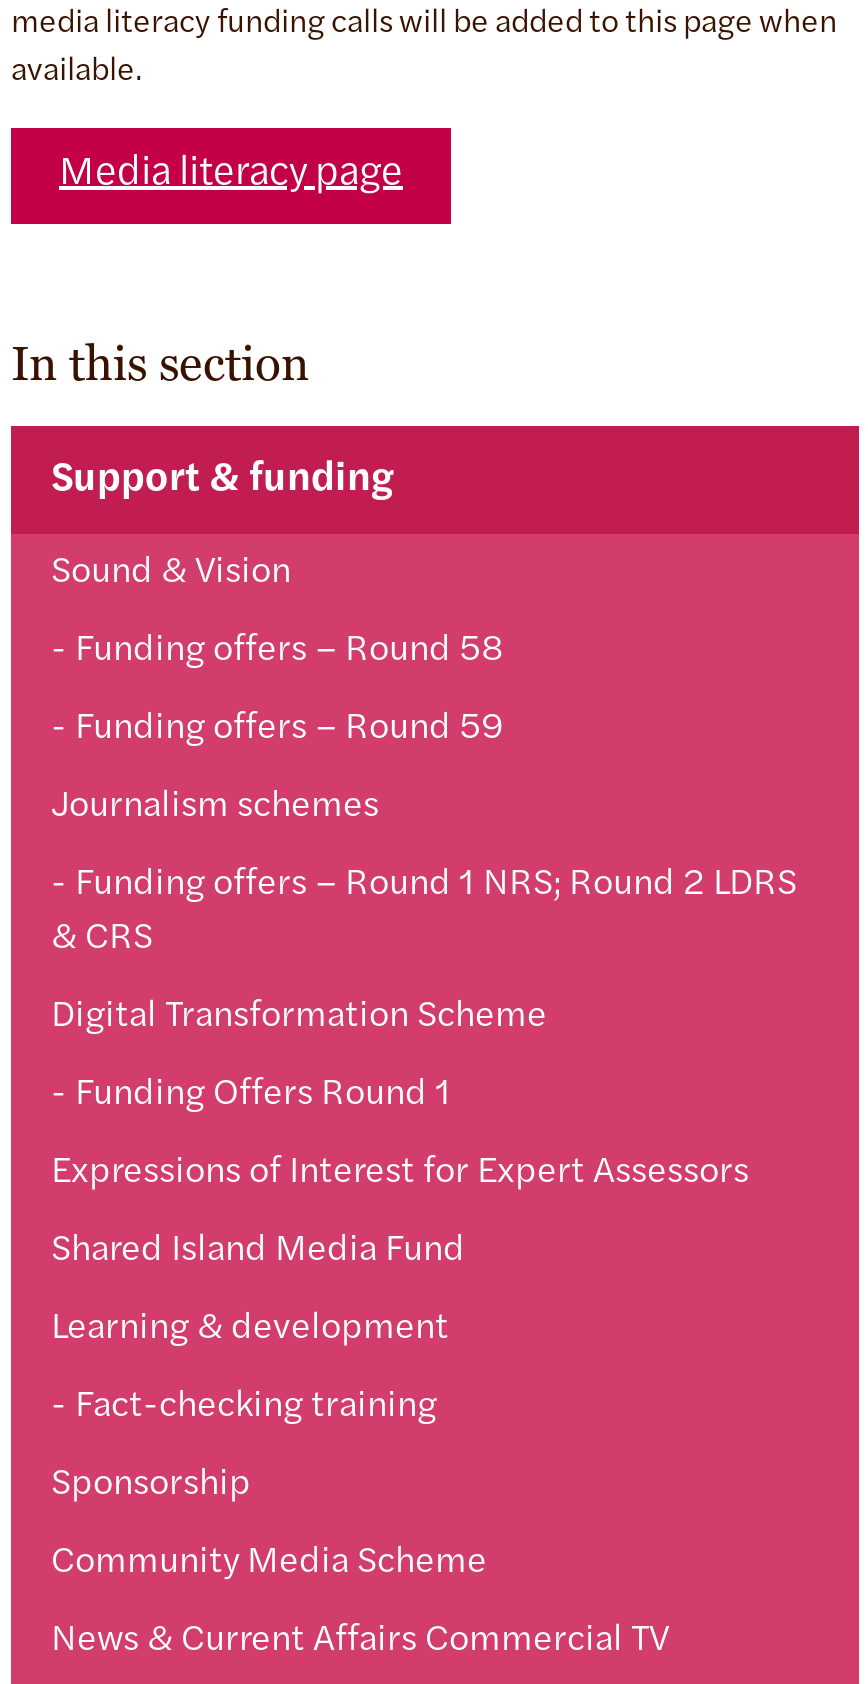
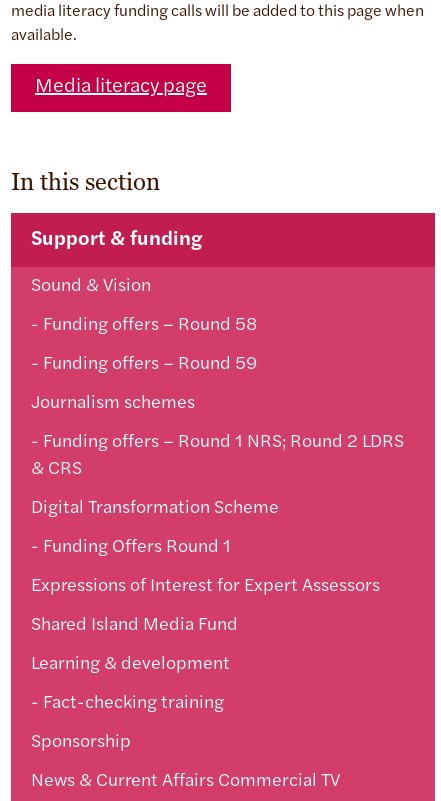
[51,1545,487,1583] Community Media Scheme -> none

